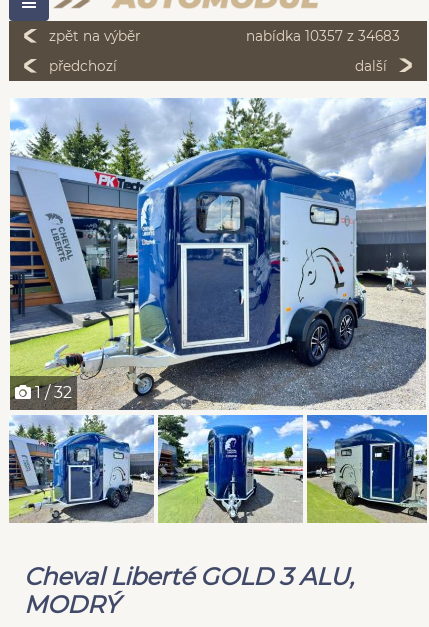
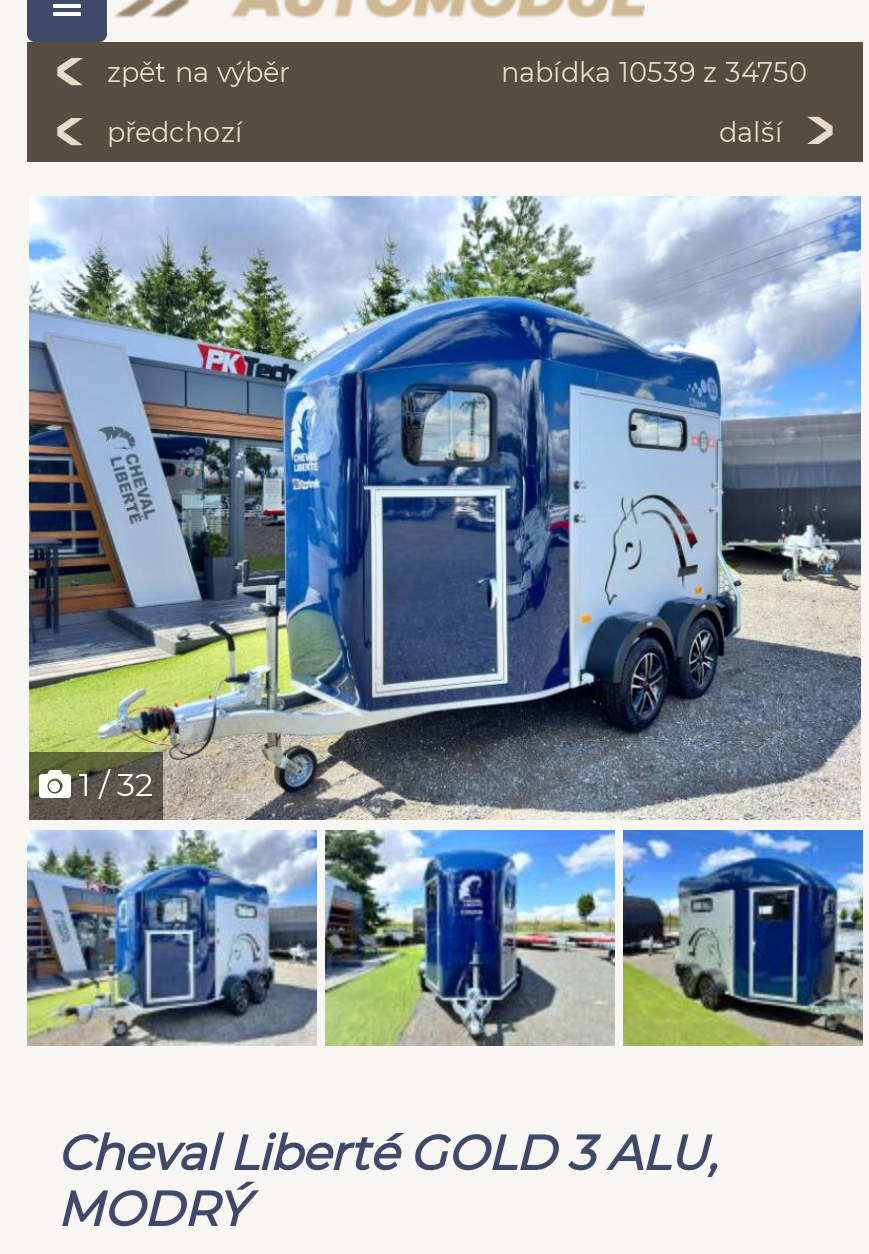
[245,28,399,44] nabídka 10357 z 34683 -> [501,56,807,88] nabídka 10539 z 34750

